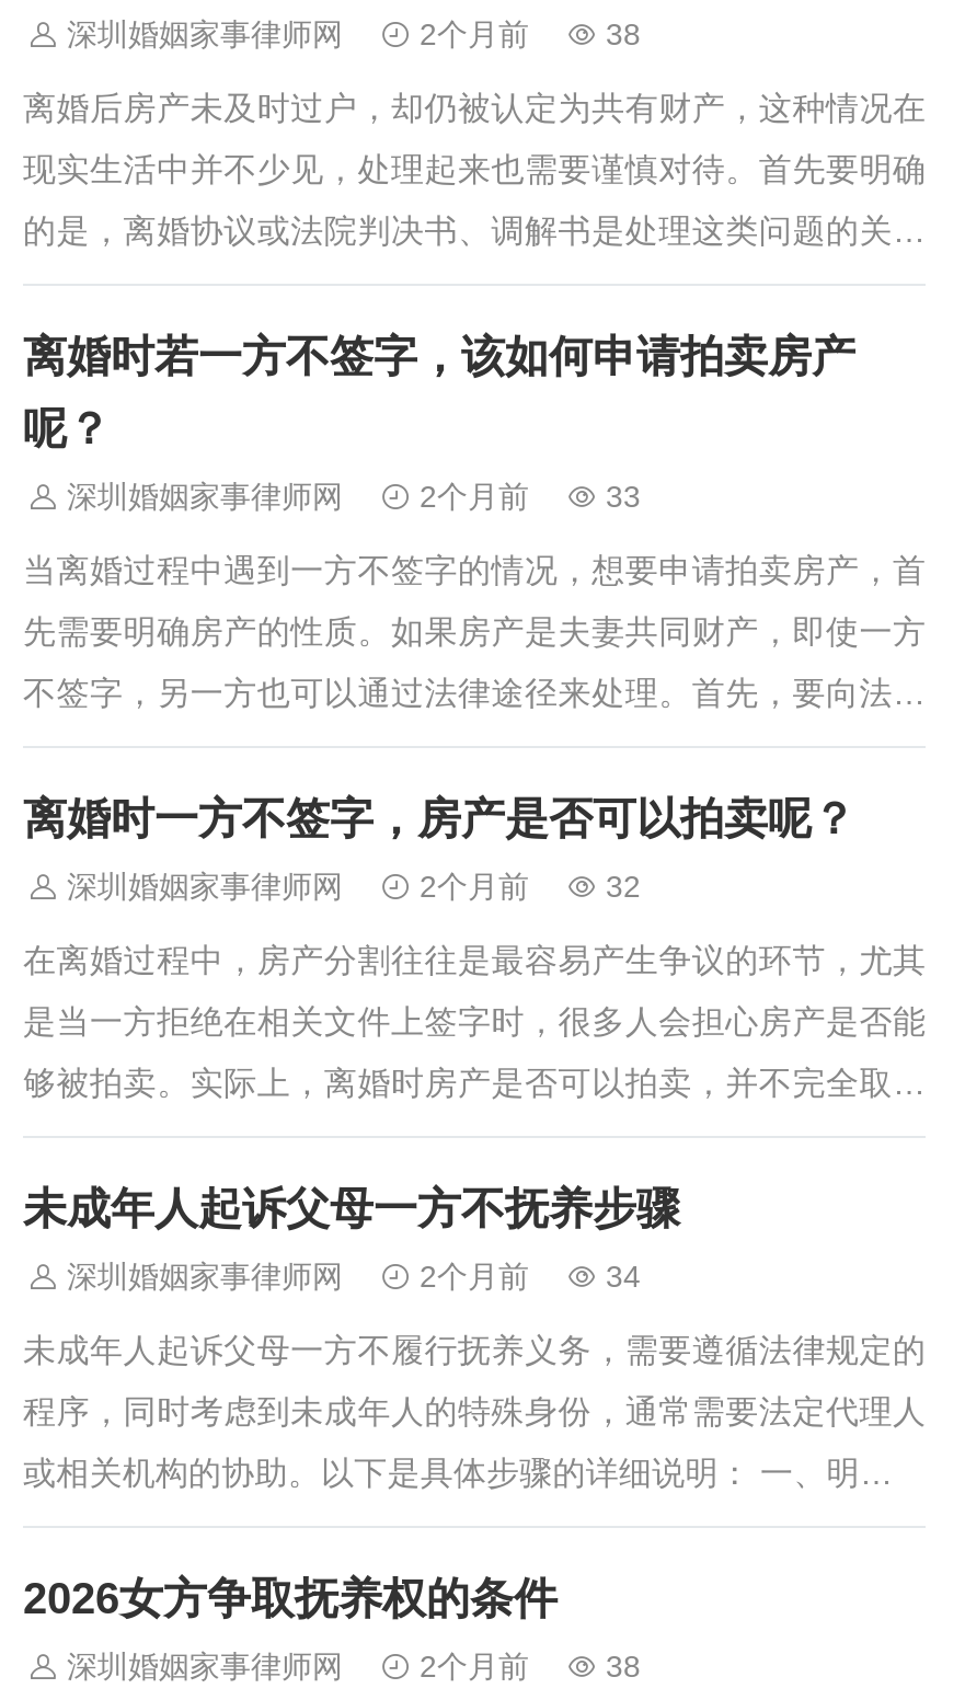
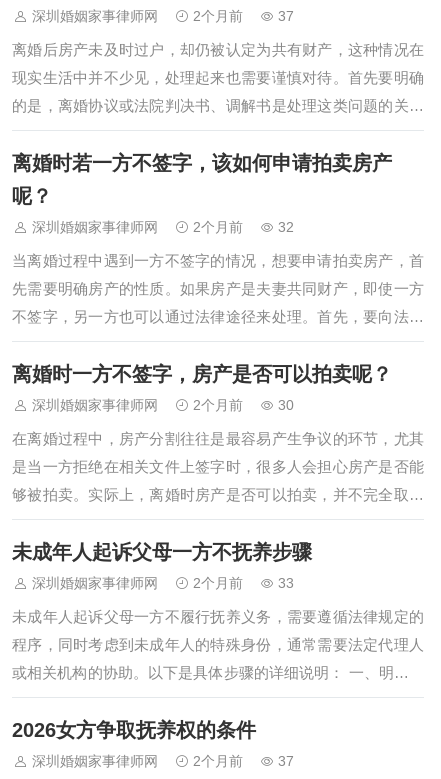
[606,16,641,51] 38 -> [278,8,294,24] 37
[606,479,641,514] 33 -> [278,219,294,235] 32
[606,869,641,904] 32 -> [278,397,294,413] 30
[606,1259,641,1294] 34 -> [278,575,294,591] 33
[606,1649,641,1684] 38 -> [278,753,294,769] 37

